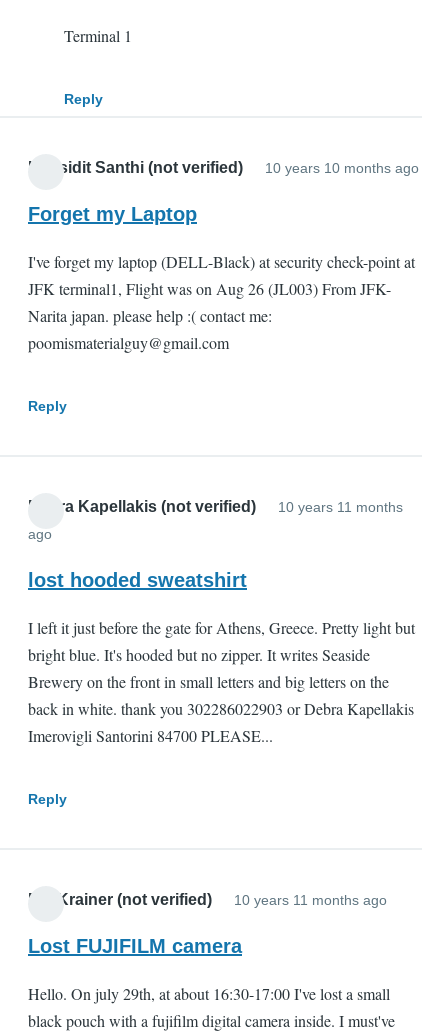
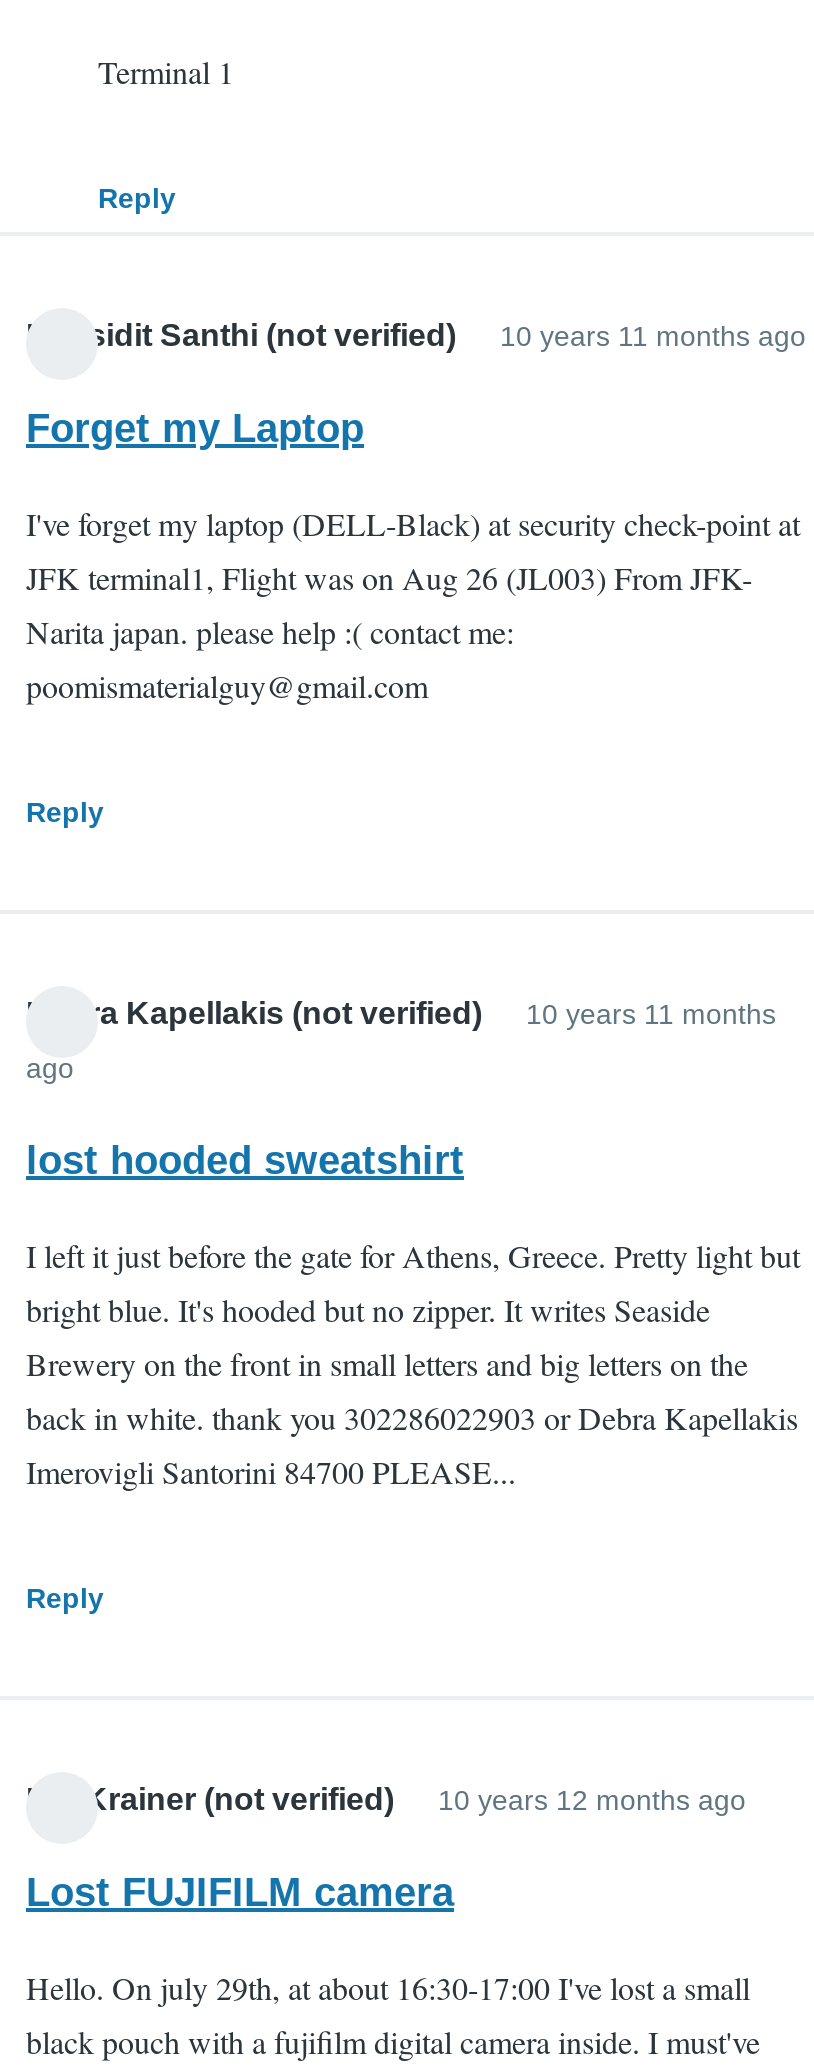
[265,160,419,176] 10 years 10 months ago -> none
moved [234,892,387,908] -> [500,319,806,351]: 10 years 11 months ago
none -> [438,1783,746,1815] 10 years 12 months ago

